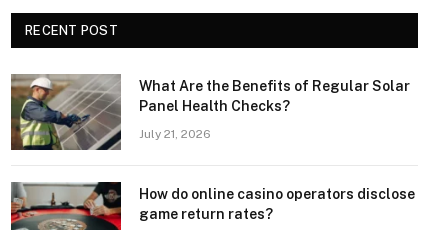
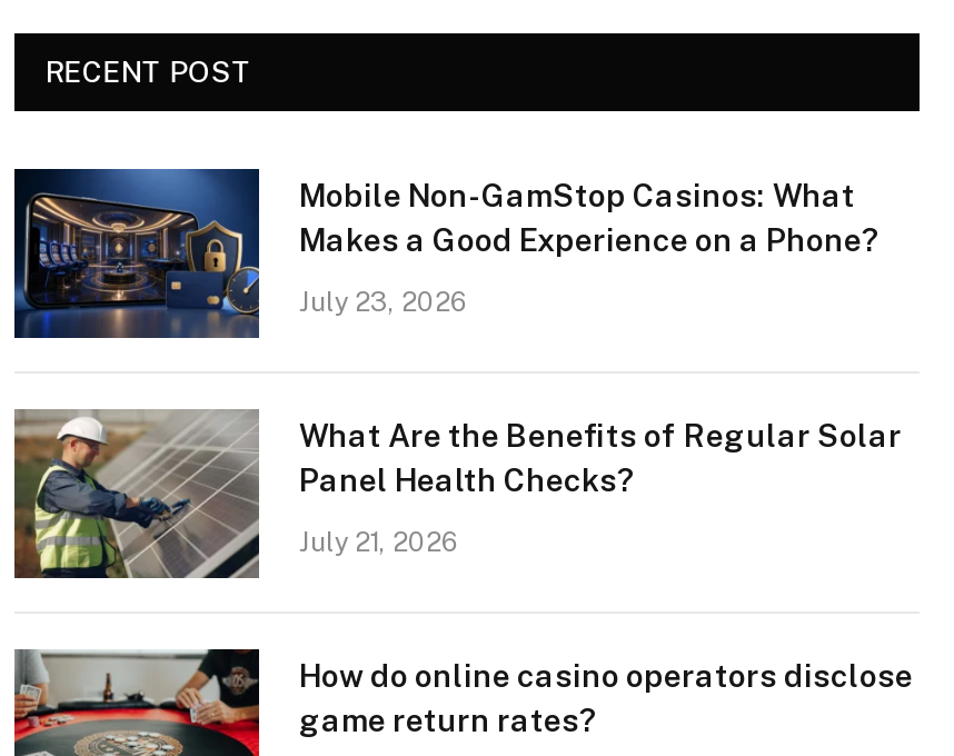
none -> [12,167,880,338] [image] | Mobile Non-GamStop Casinos: What | Makes a Good Experience on a Phone? | July 23, 2026

